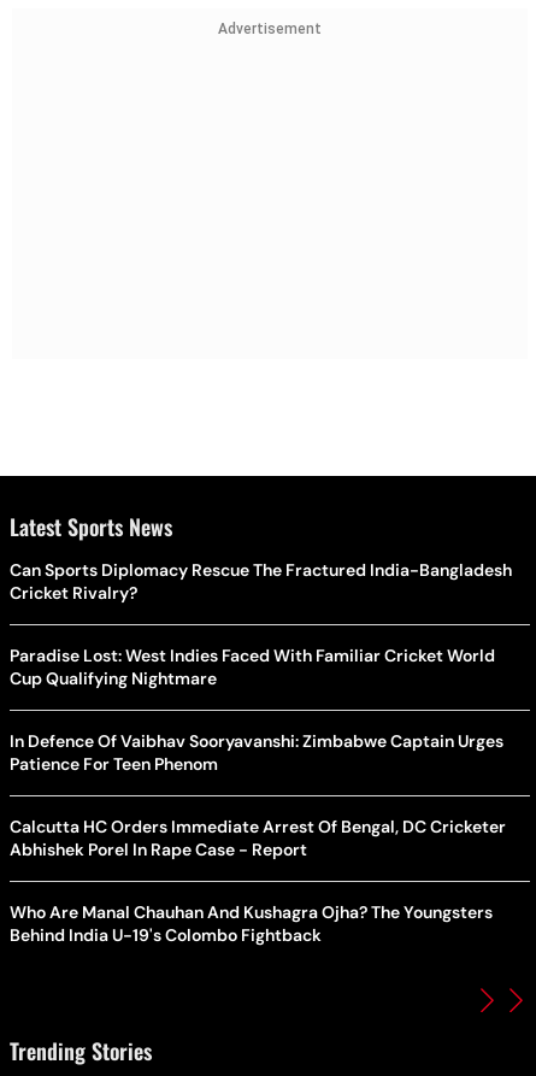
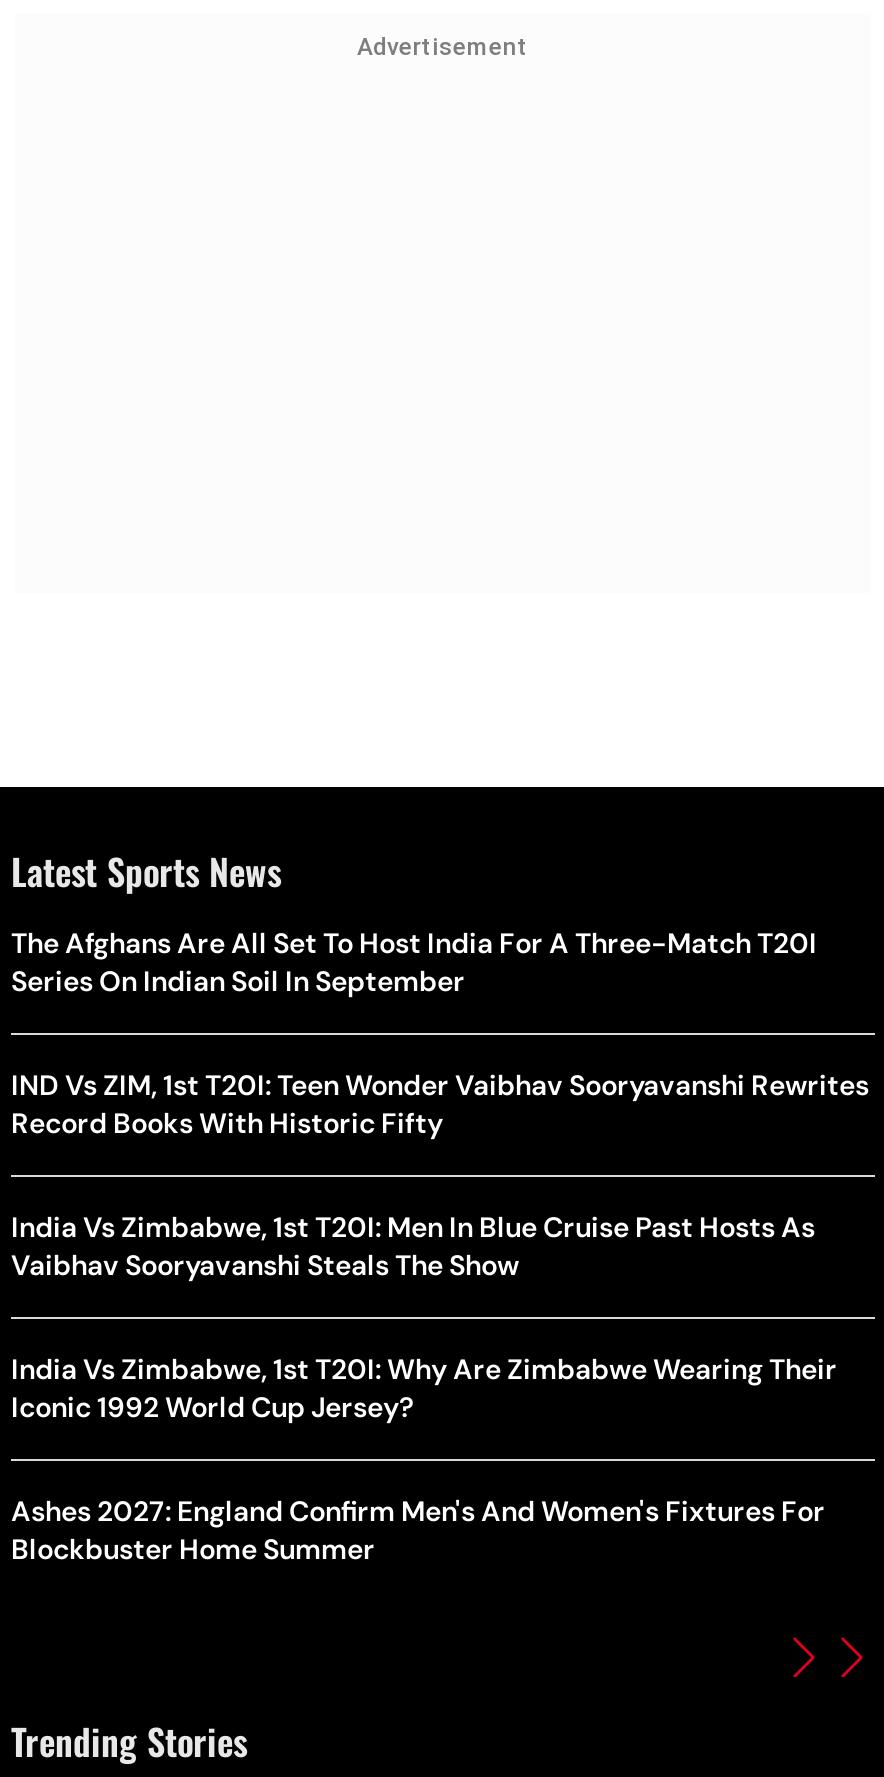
[10,558,512,603] Can Sports Diplomacy Rescue The Fractured India-Bangladesh | Cricket Rivalry? -> [11,926,817,1000] The Afghans Are All Set To Host India For A Three-Match T20I | Series On Indian Soil In September
[10,644,495,689] Paradise Lost: West Indies Faced With Familiar Cricket World | Cup Qualifying Nightmare -> [11,1068,869,1142] IND Vs ZIM, 1st T20I: Teen Wonder Vaibhav Sooryavanshi Rewrites | Record Books With Historic Fifty
[10,730,503,774] In Defence Of Vaibhav Sooryavanshi: Zimbabwe Captain Urges | Patience For Teen Phenom -> [11,1210,815,1284] India Vs Zimbabwe, 1st T20I: Men In Blue Cruise Past Hosts As | Vaibhav Sooryavanshi Steals The Show
[10,815,506,860] Calcutta HC Orders Immediate Arrest Of Bengal, DC Cricketer | Abhishek Porel In Rape Case - Report -> [11,1352,837,1426] India Vs Zimbabwe, 1st T20I: Why Are Zimbabwe Wearing Their | Iconic 1992 World Cup Jersey?
[10,901,493,945] Who Are Manal Chauhan And Kushagra Ojha? The Youngsters | Behind India U-19's Colombo Fightback -> [11,1494,825,1568] Ashes 2027: England Confirm Men's And Women's Fixtures For | Blockbuster Home Summer

